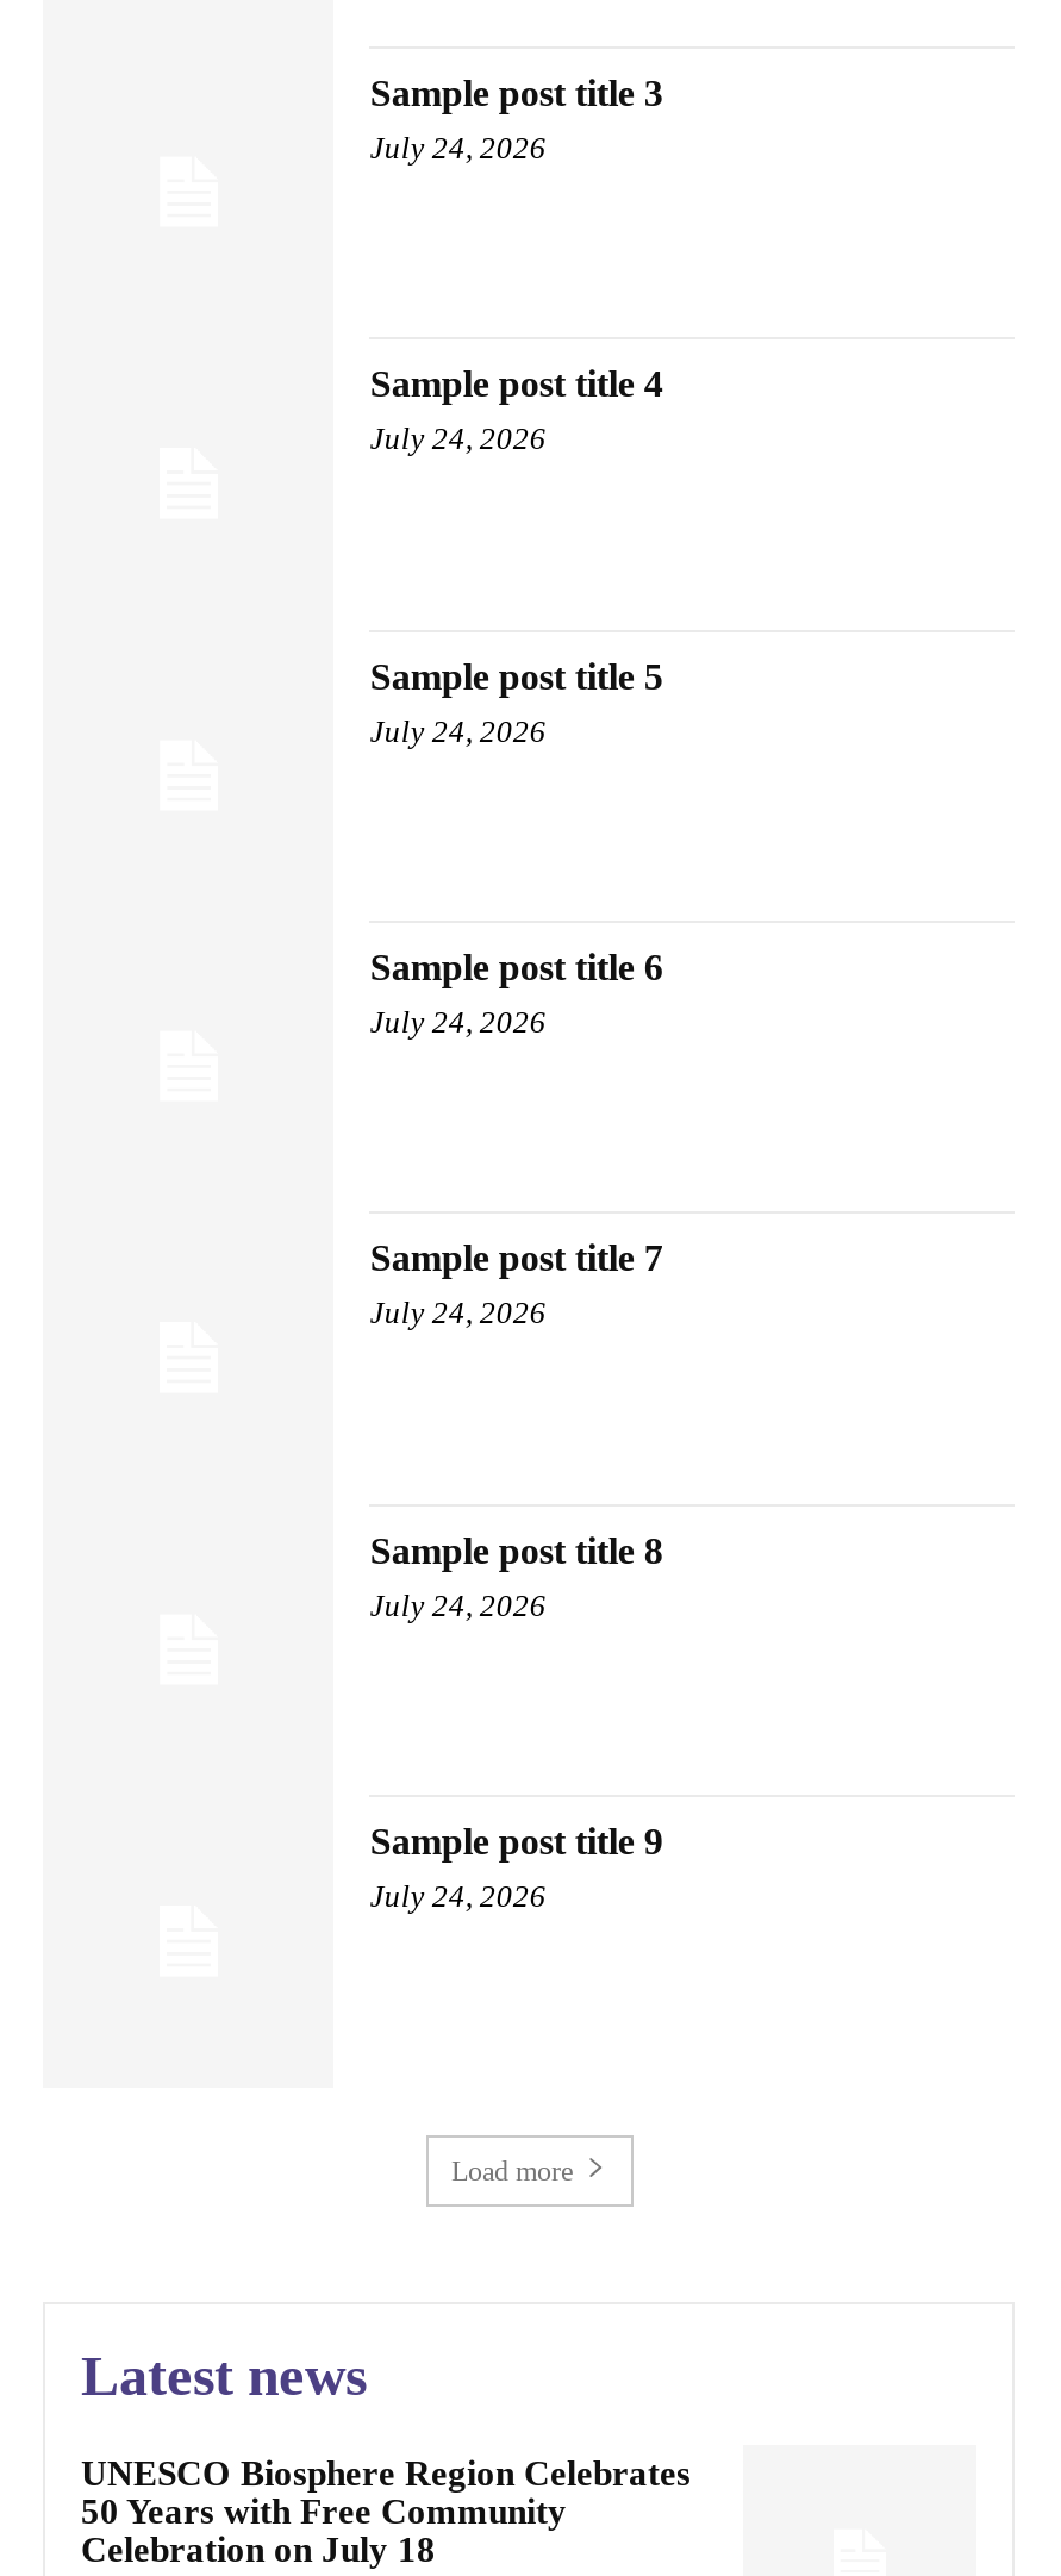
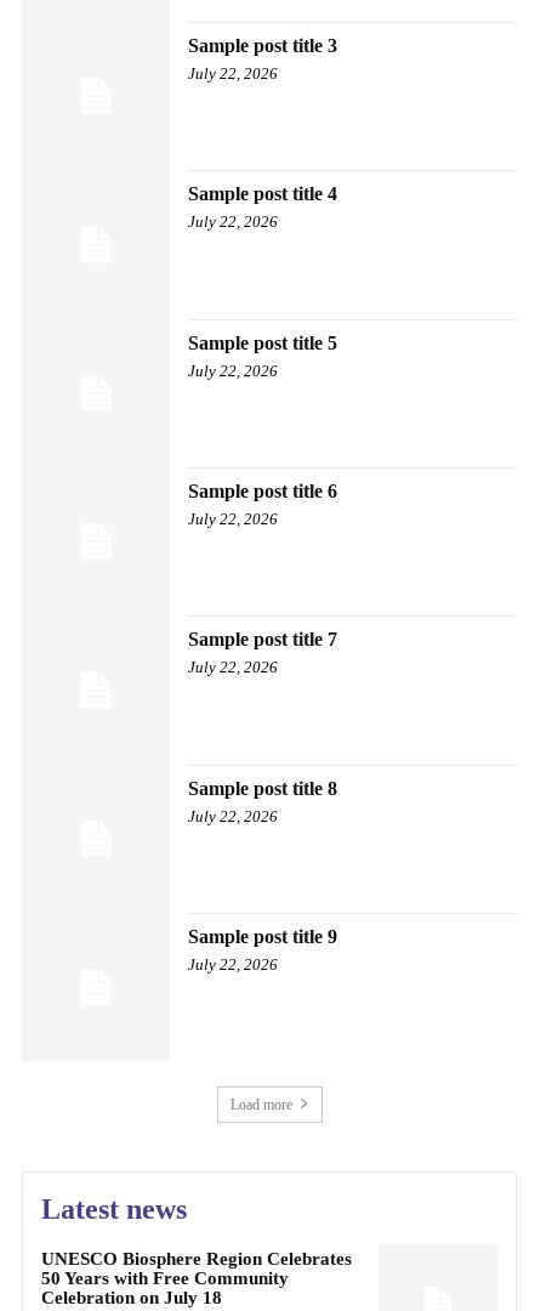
[370,129,546,165] July 24, 2026 -> [189,64,278,82] July 22, 2026
[370,421,546,457] July 24, 2026 -> [189,213,278,231] July 22, 2026
[370,712,546,748] July 24, 2026 -> [189,361,278,379] July 22, 2026
[370,1004,546,1040] July 24, 2026 -> [189,510,278,528] July 22, 2026
[370,1296,546,1331] July 24, 2026 -> [189,658,278,677] July 22, 2026
[370,1587,546,1623] July 24, 2026 -> [189,807,278,825] July 22, 2026
[370,1878,546,1914] July 24, 2026 -> [189,955,278,974] July 22, 2026

